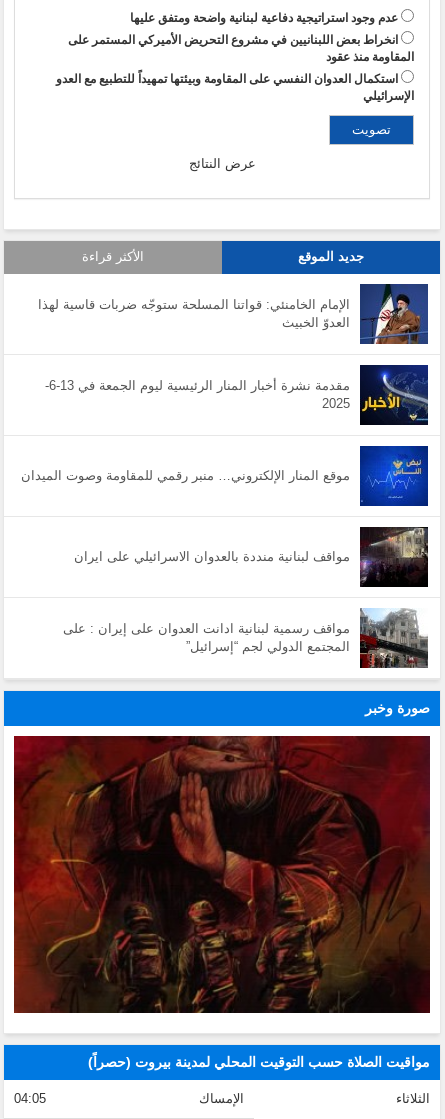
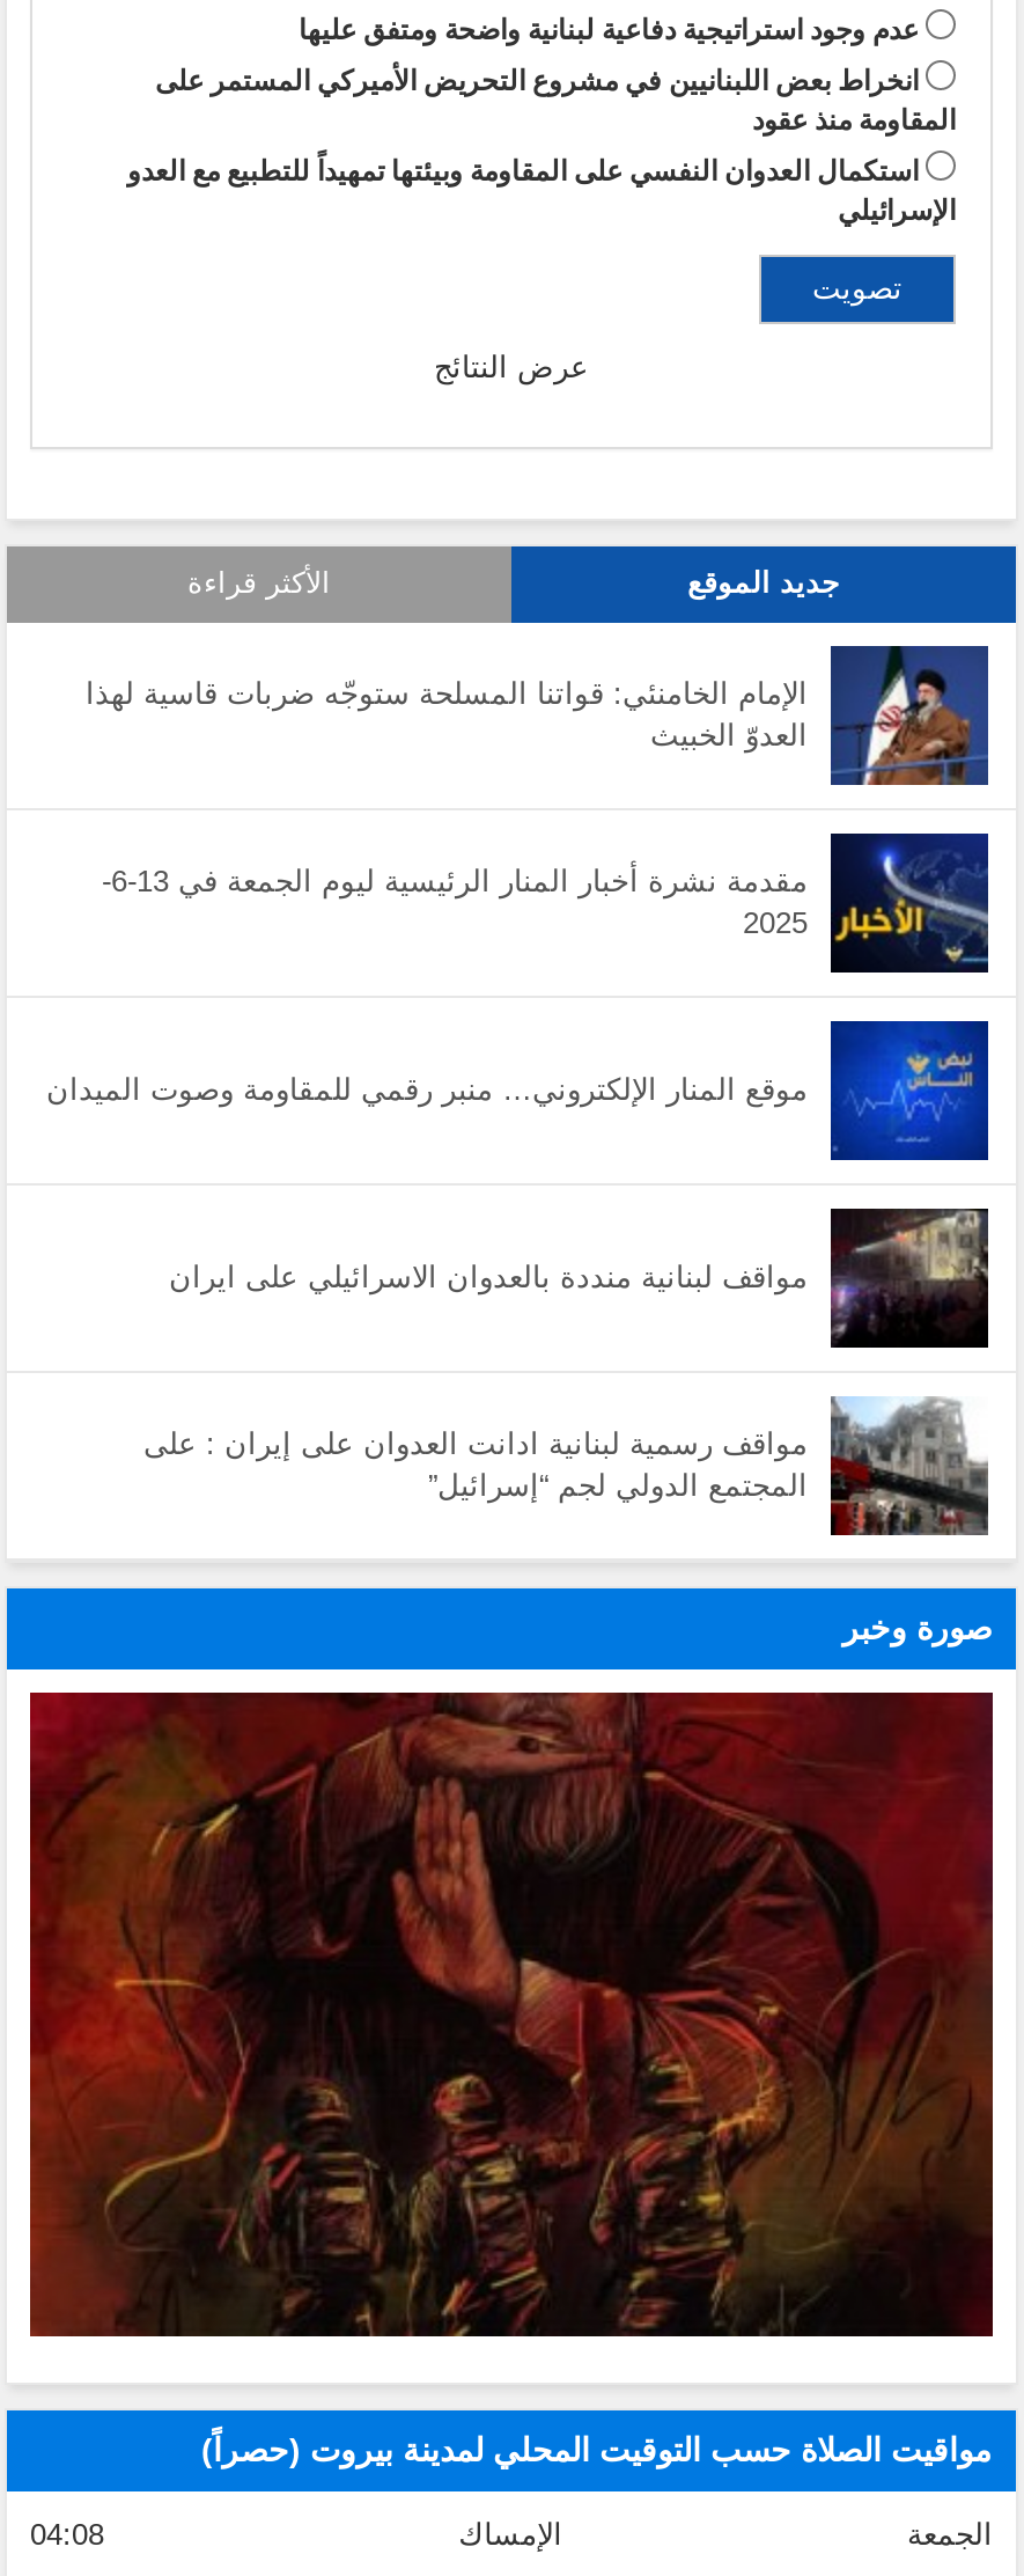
[15,1091,47,1106] 04:05 -> [32,2516,106,2550] 04:08
[397,1091,431,1106] الثلاثاء -> [909,2516,995,2550] الجمعة

